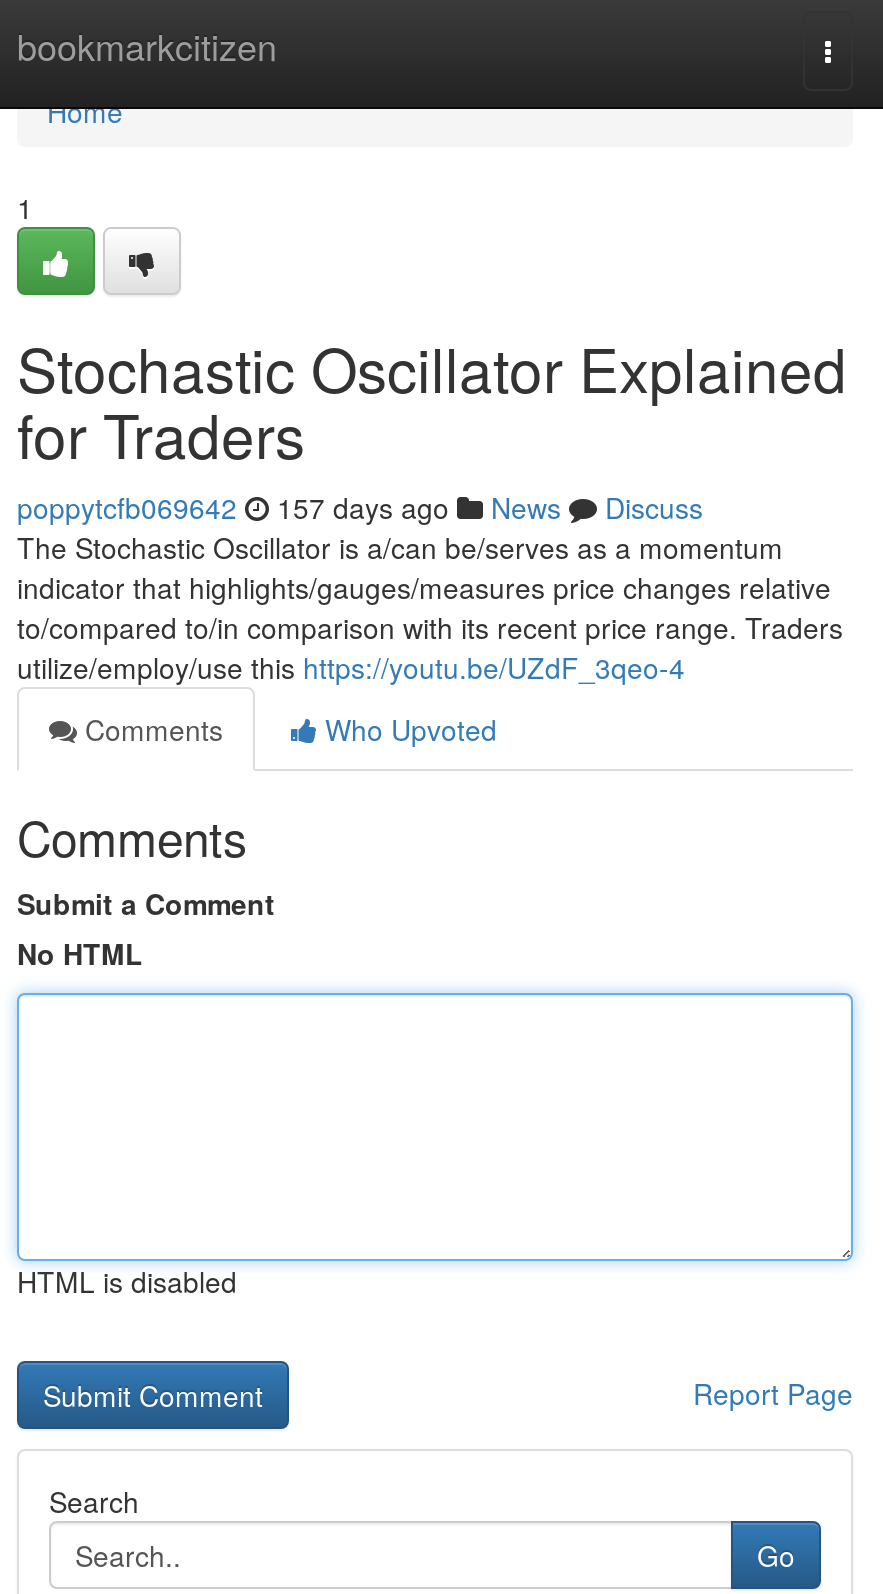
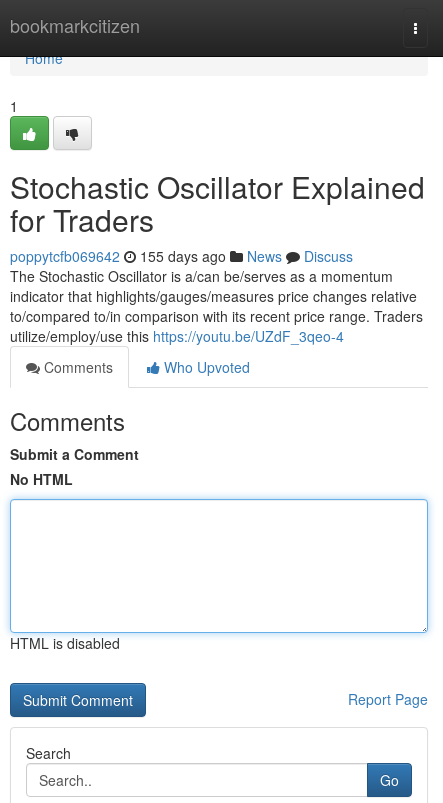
[17,487,703,527] poppytcfb069642 157 days ago News Discuss -> [10,246,353,266] poppytcfb069642 155 days ago News Discuss

